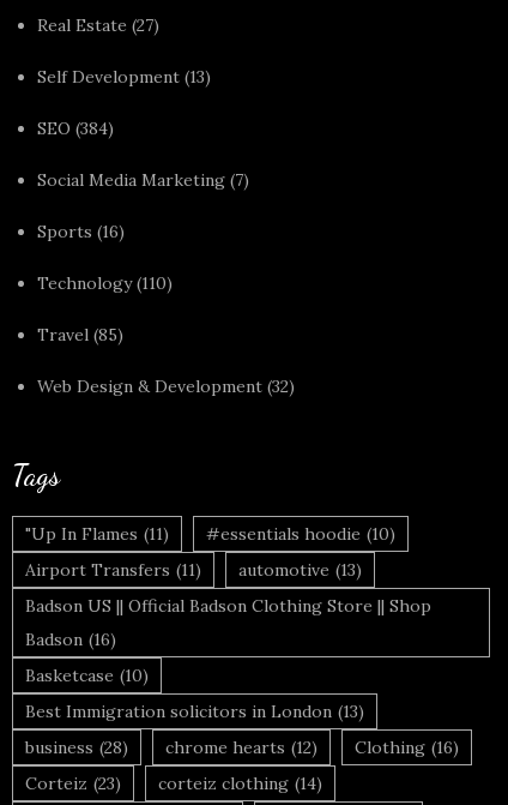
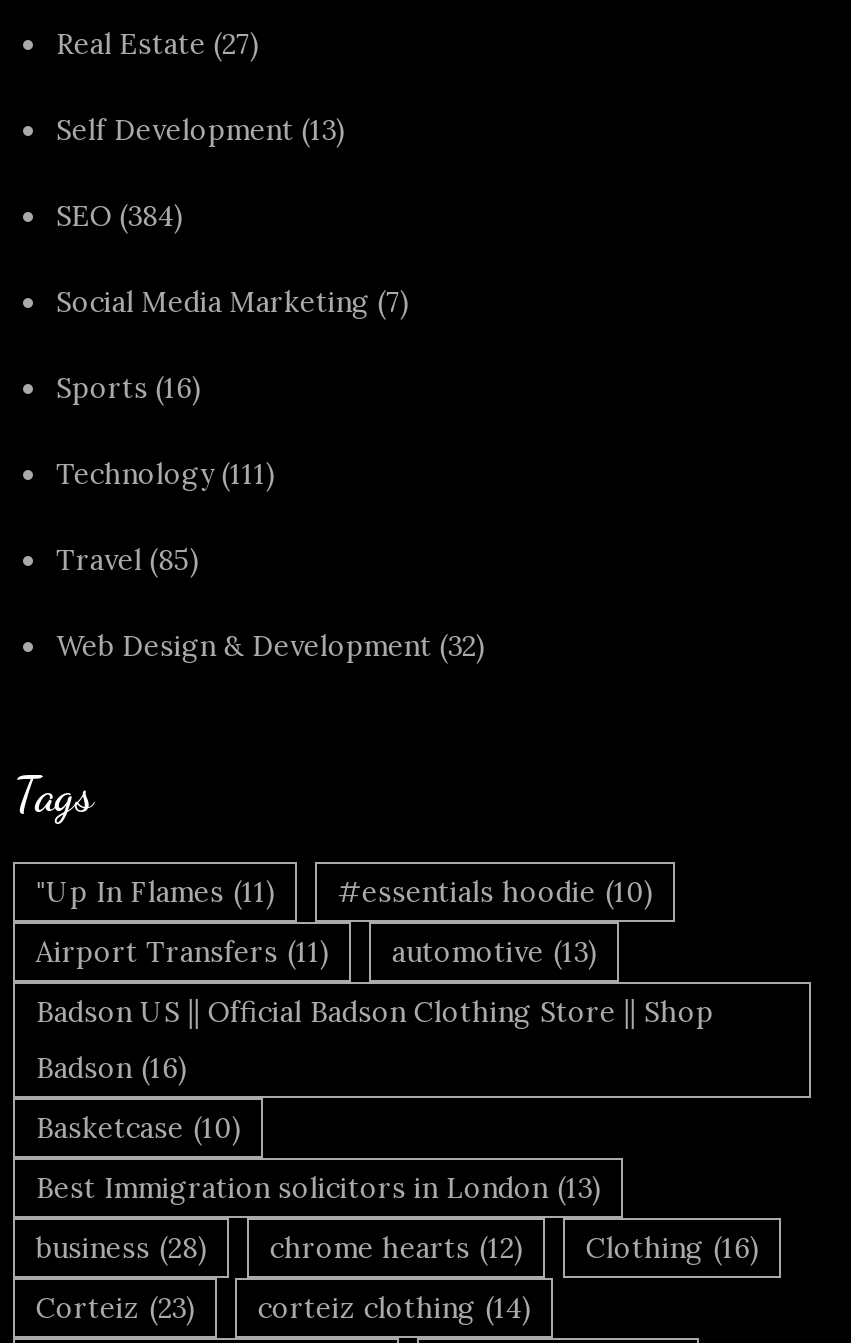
[38,273,173,294] Technology (110) -> [56,456,276,492] Technology (111)

